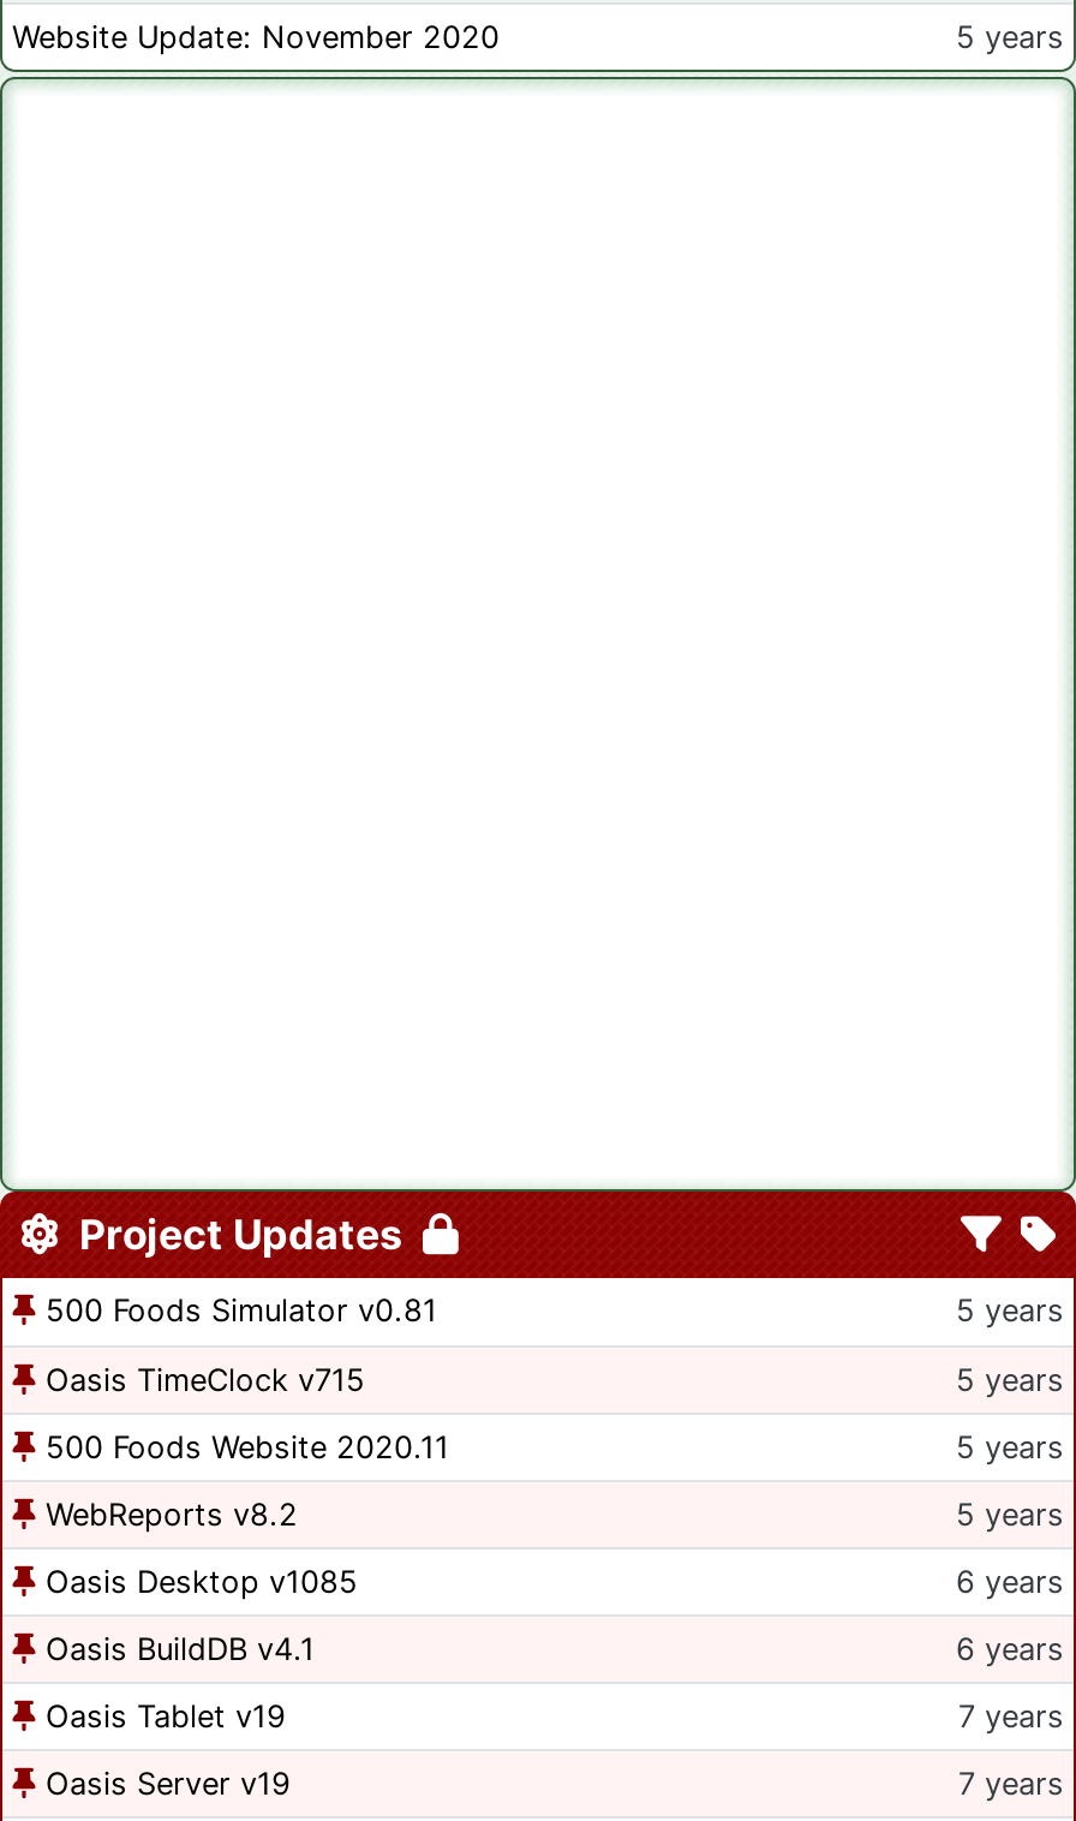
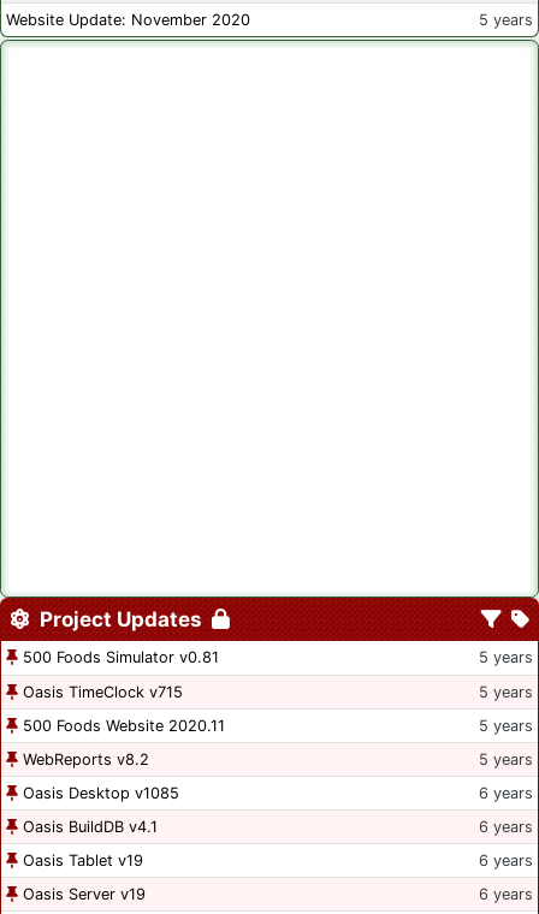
[958,1699,1064,1735] 7 years -> [479,852,533,870] 6 years
[958,1766,1064,1802] 7 years -> [479,885,533,903] 6 years

